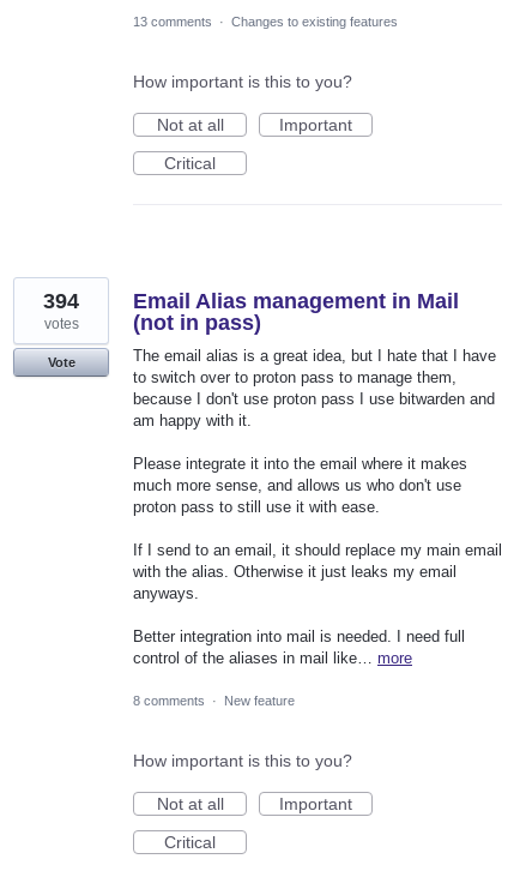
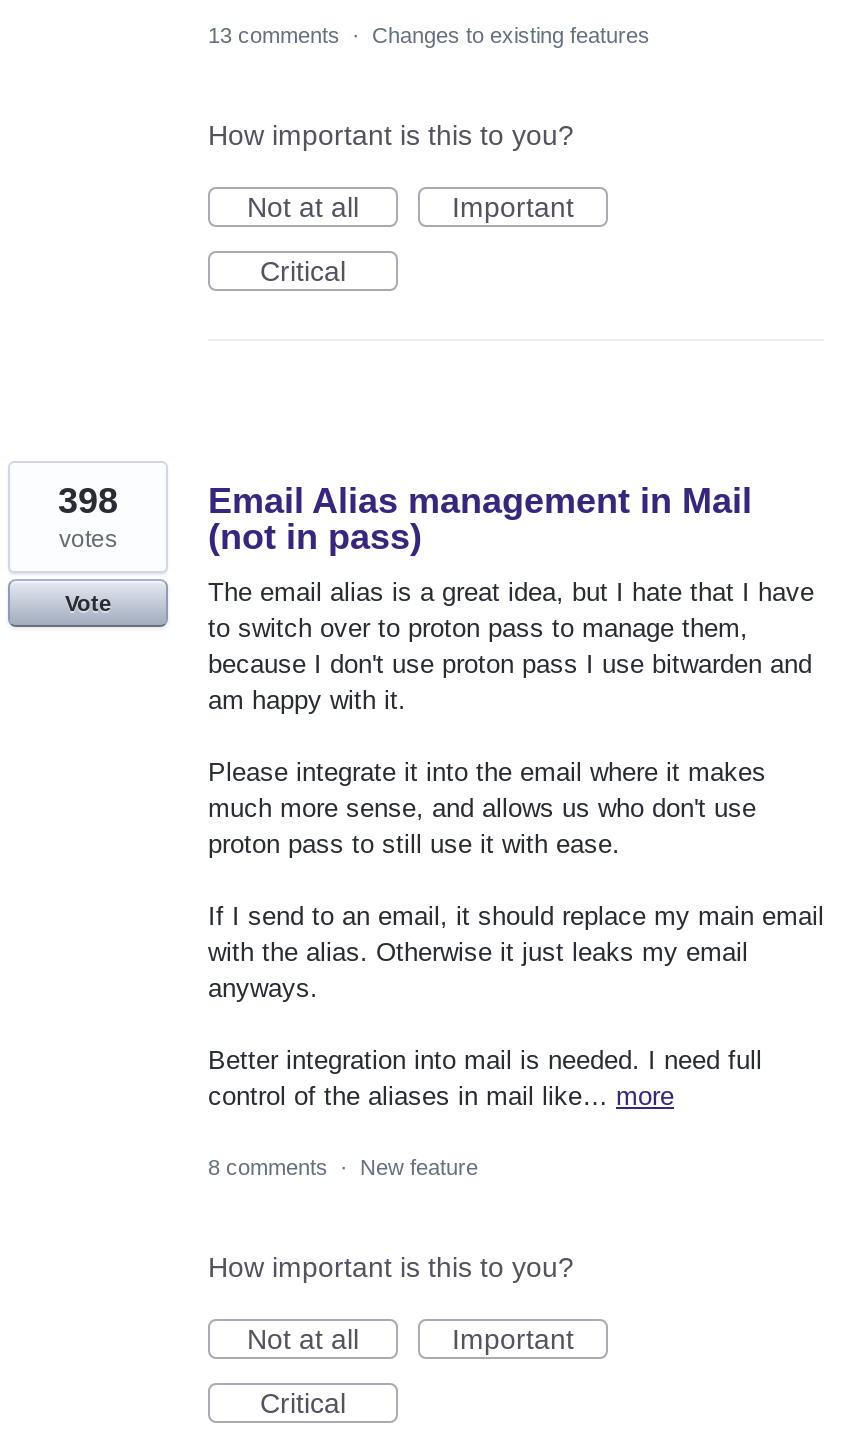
[43,289,79,313] 394 -> [58,481,118,521] 398

